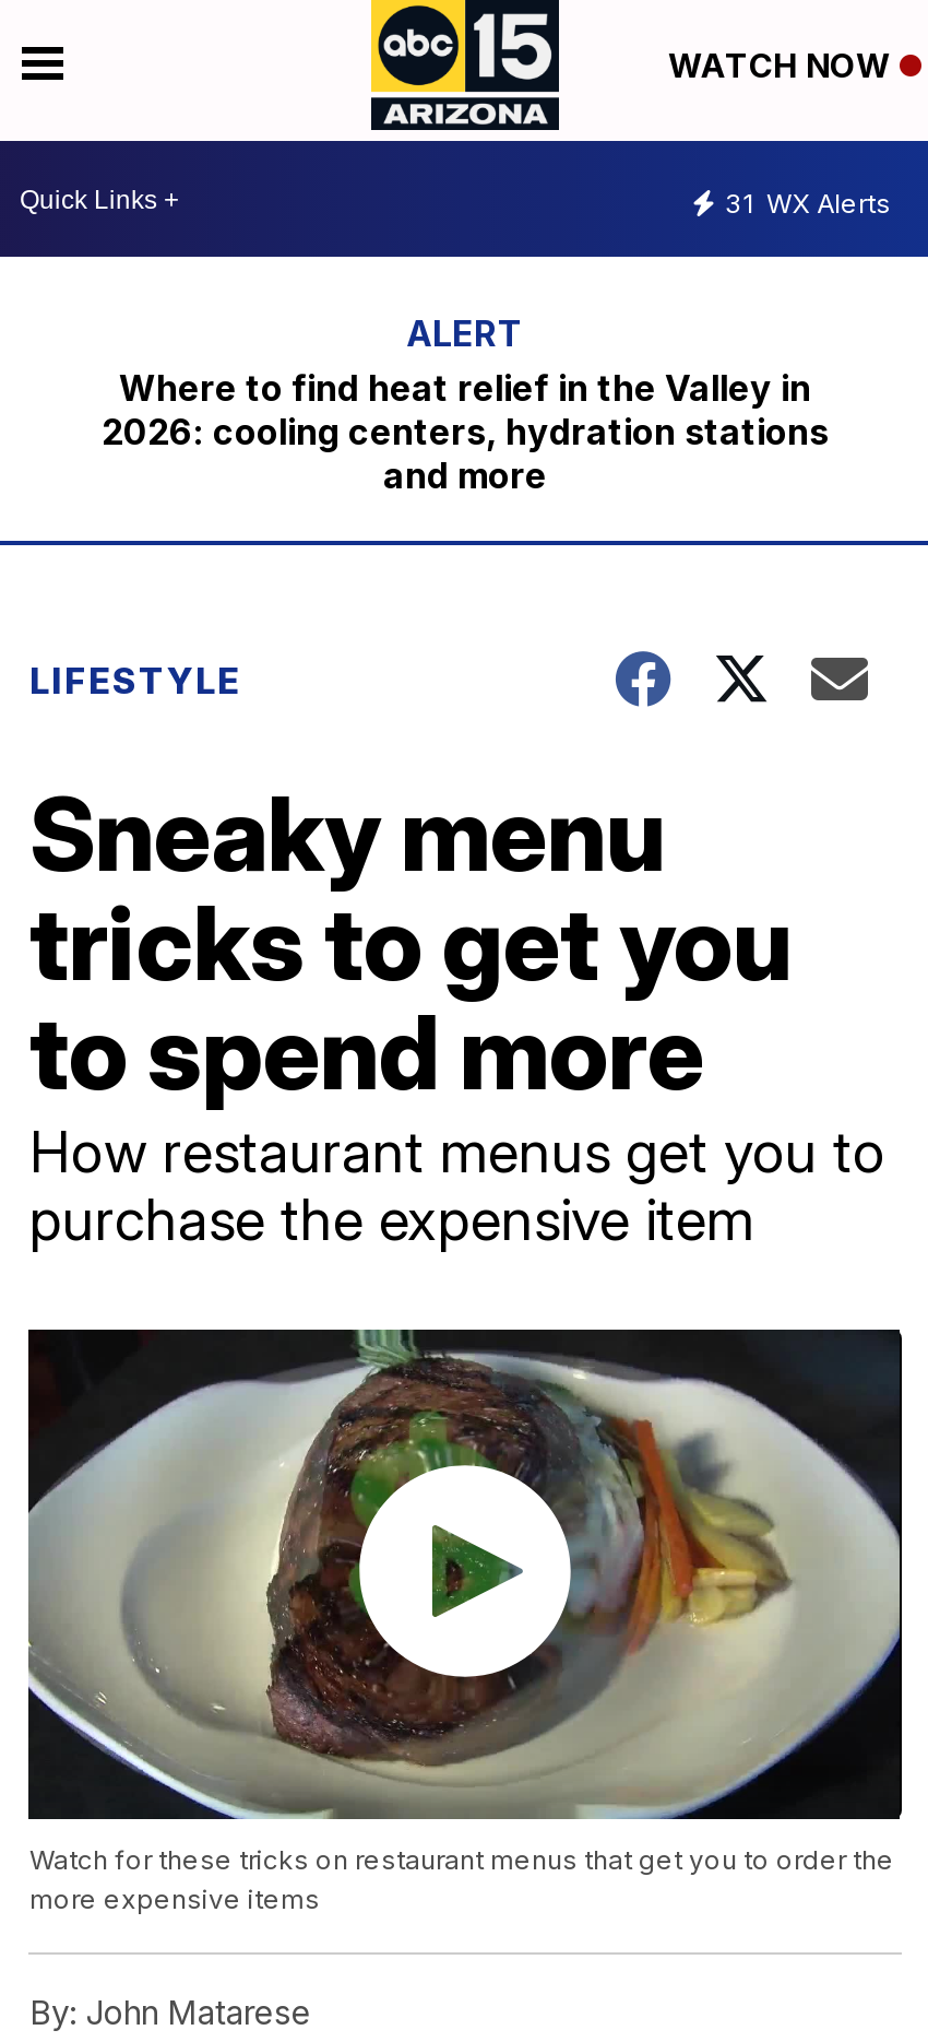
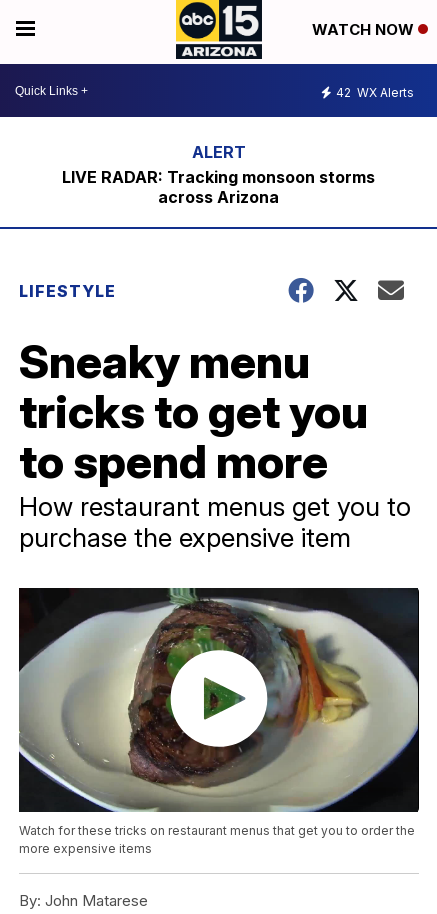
[725,186,891,219] 31 WX Alerts -> [336,84,414,99] 42 WX Alerts
[102,366,829,497] Where to find heat relief in the Valley in | 2026: cooling centers, hydration stations | and more -> [62,167,375,207] LIVE RADAR: Tracking monsoon storms | across Arizona

